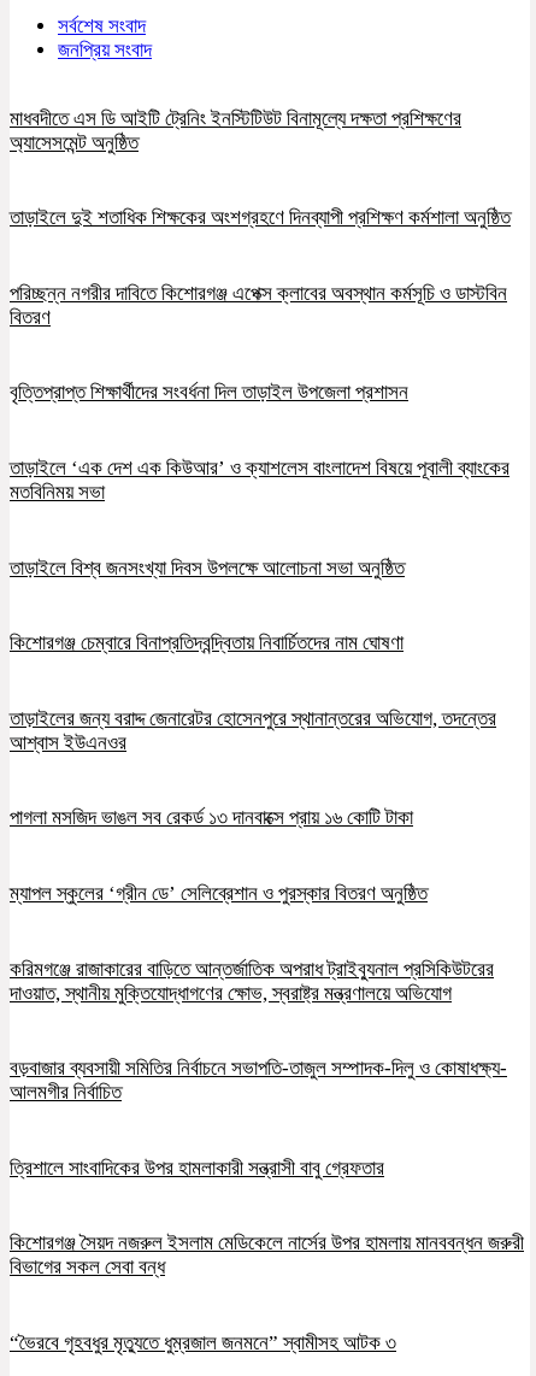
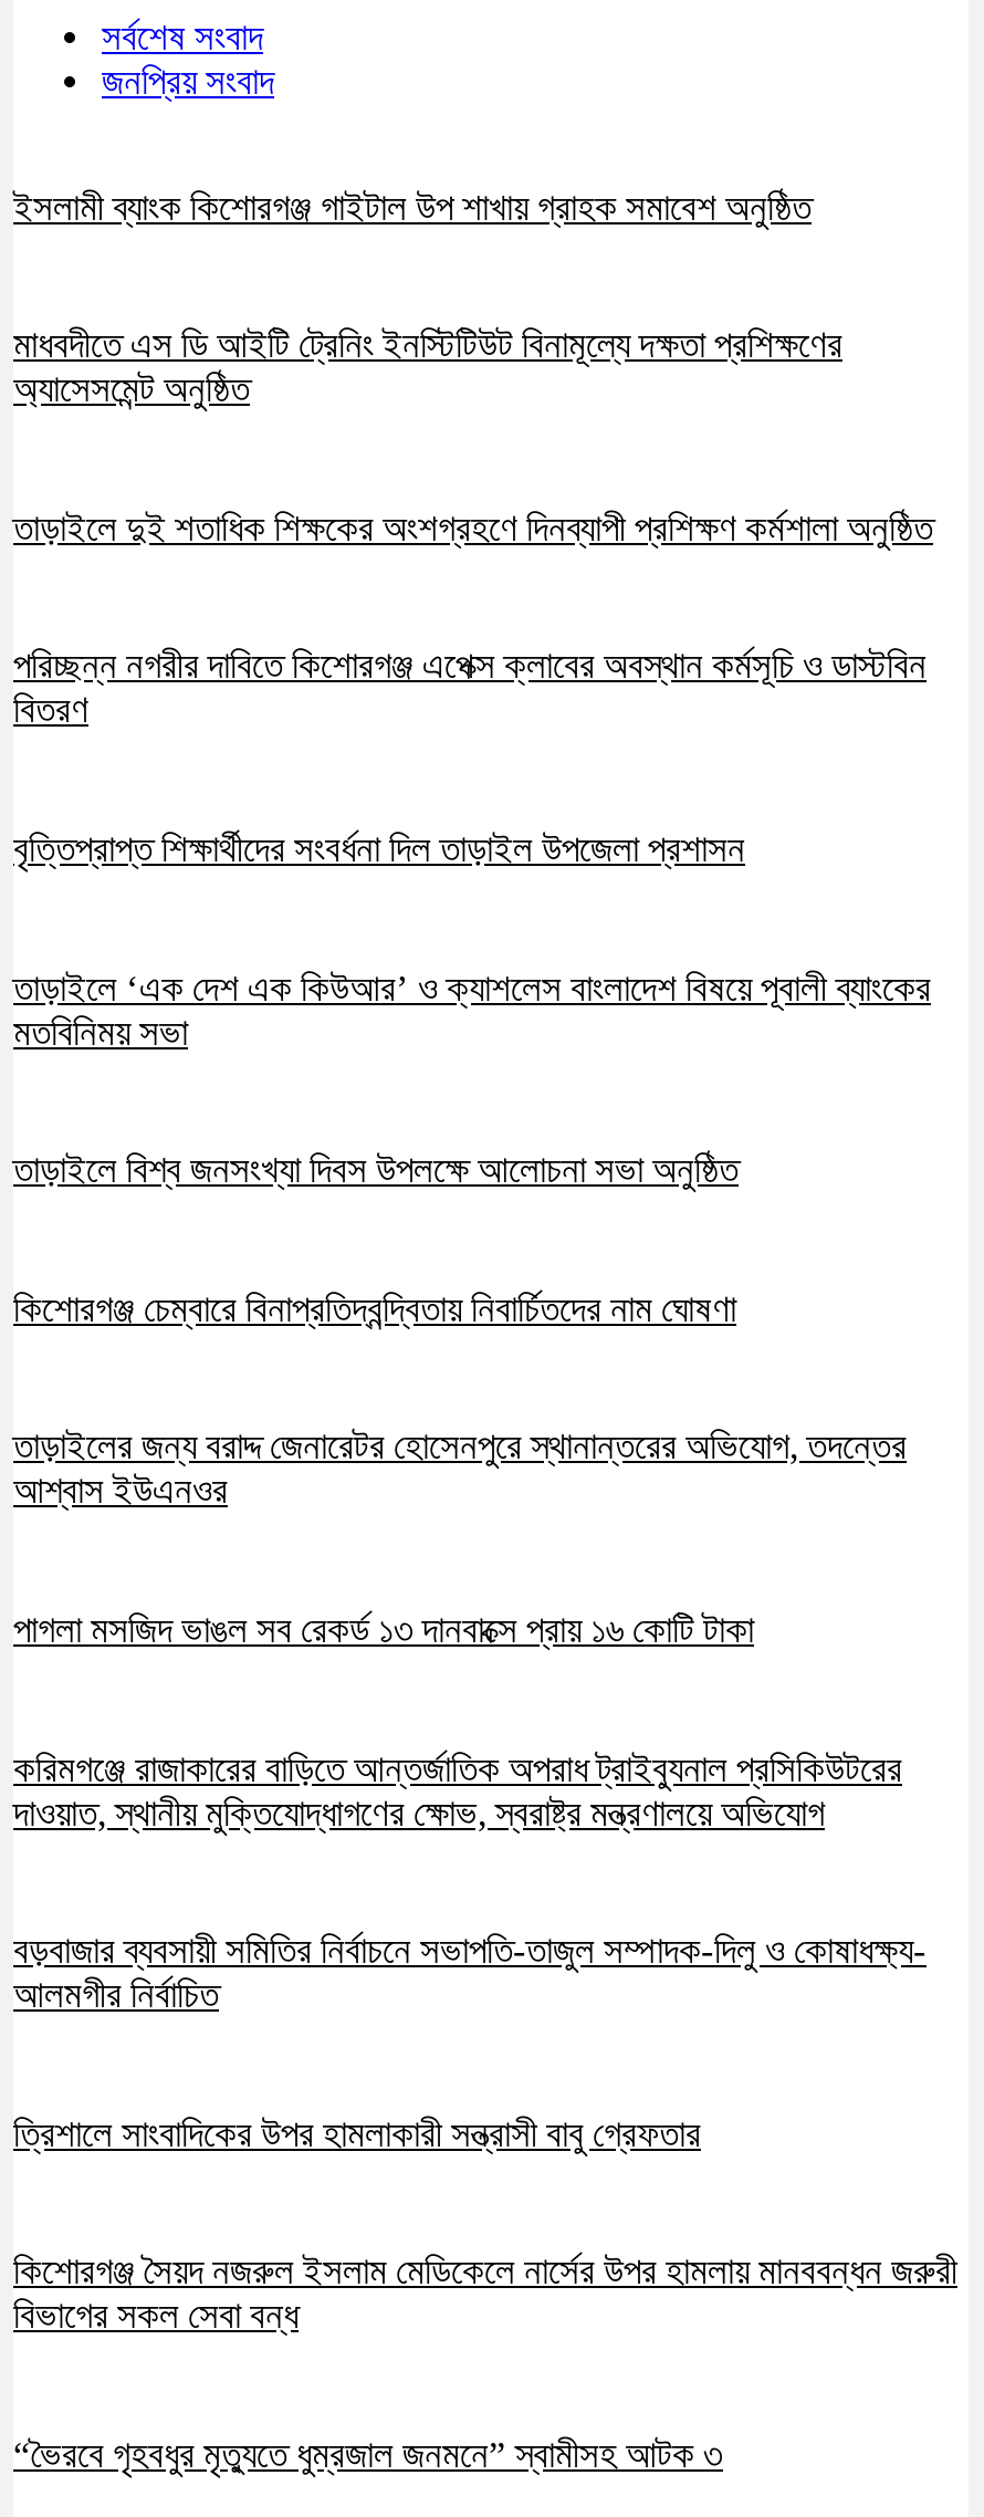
none -> [13,186,812,228] ইসলামী ব্যাংক কিশোরগঞ্জ গাইটাল উপ শাখায় গ্রাহক সমাবেশ অনুষ্ঠিত
moved [10,107,511,829] -> [13,324,933,1651]: মাধবদীতে এস ডি আইটি ট্রেনিং ইনস্টিটিউট বিনামূল্যে দক্ষতা প্রশিক্ষণের | অ্যাসেসমেন্ট অনুষ্ঠিত | তাড়াইলে দুই শতাধিক শিক্ষকের অংশগ্রহণে দিনব্যাপী প্রশিক্ষণ কর্মশালা অনুষ্ঠিত | ... | আশ্বাস ইউএনওর | পাগলা মসজিদ ভাঙল সব রেকর্ড ১৩ দানবাক্সে প্রায় ১৬ কোটি টাকা
[10,882,428,905] ম্যাপল স্কুলের ‘গ্রীন ডে’ সেলিব্রেশান ও পুরস্কার বিতরণ অনুষ্ঠিত -> none

